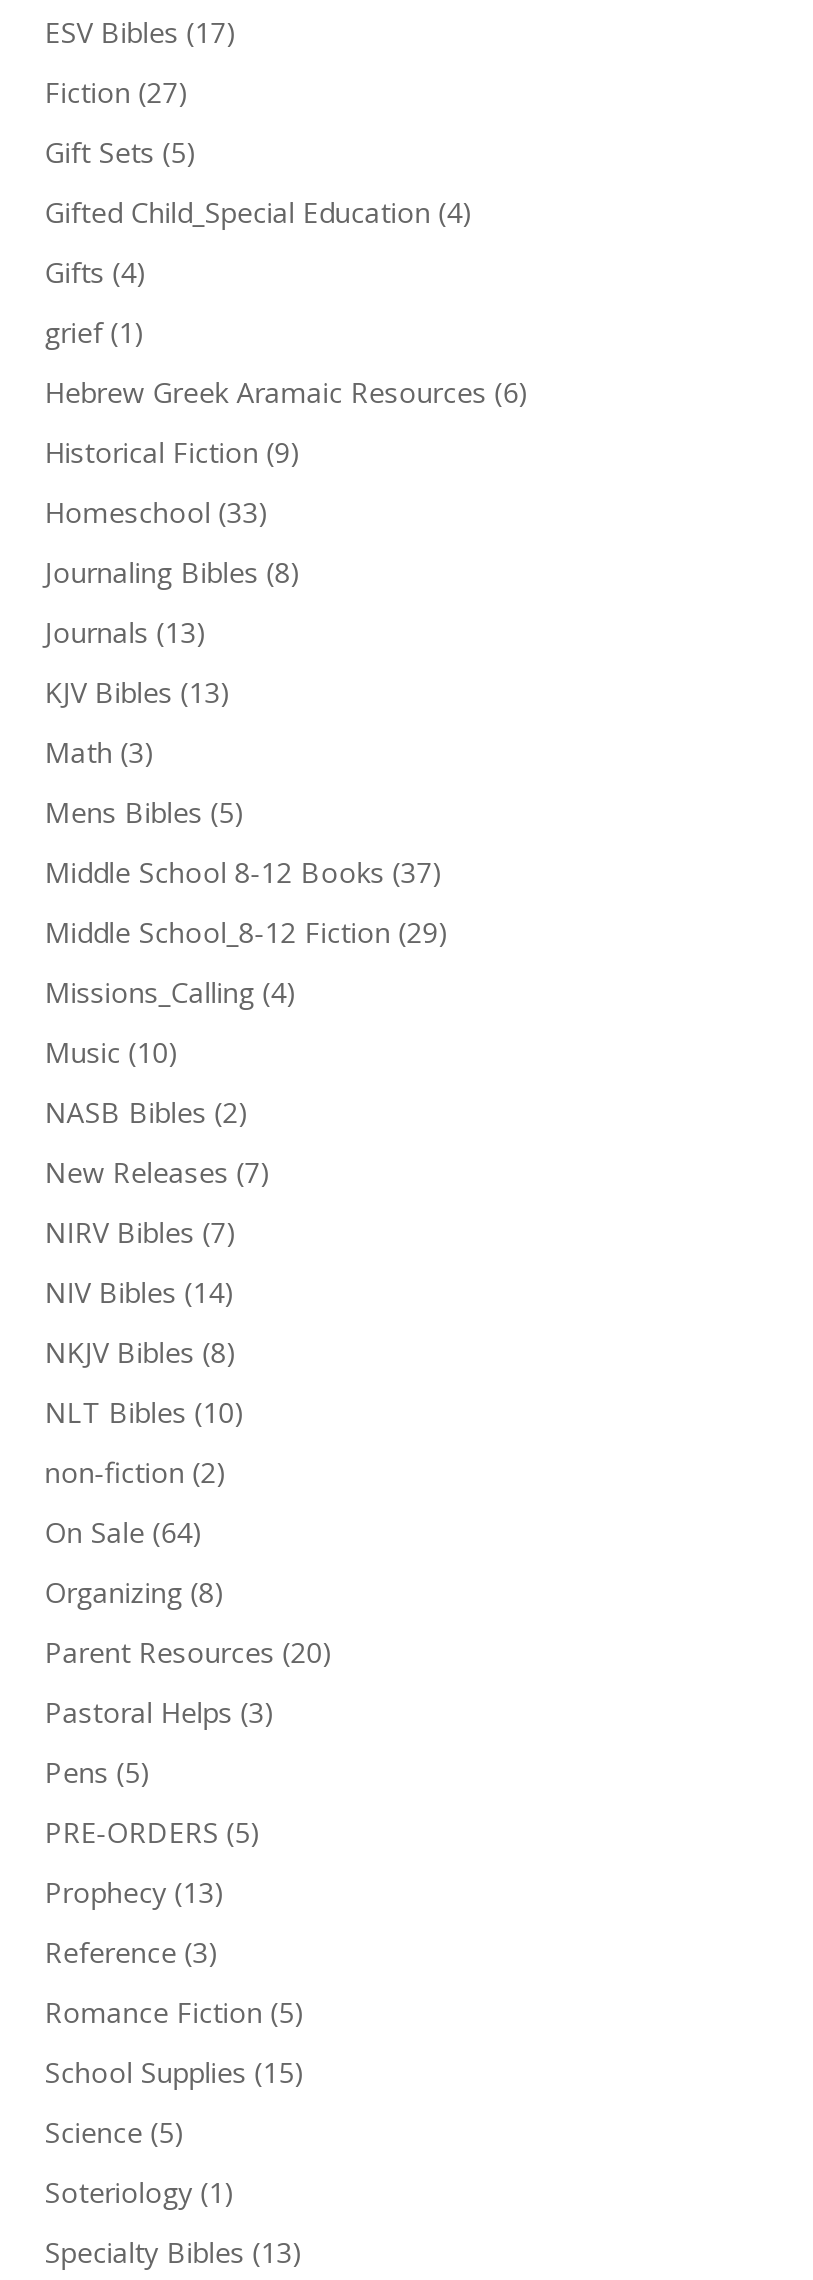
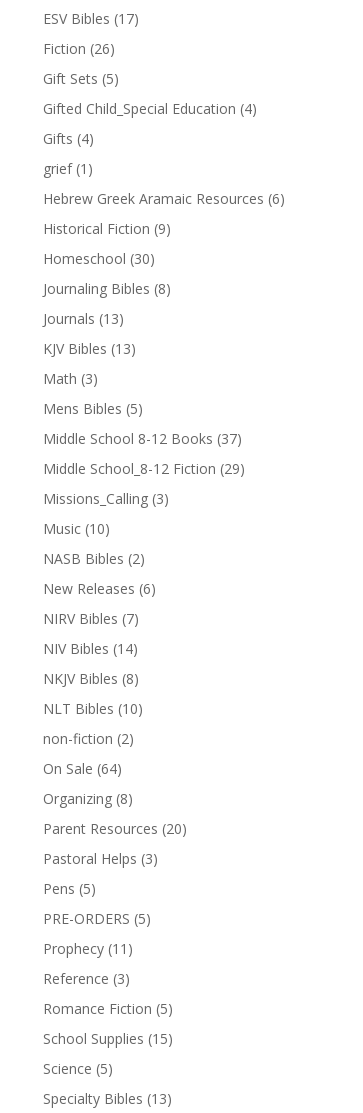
[45,72,189,110] Fiction (27) -> [43,39,115,58] Fiction (26)
[45,492,269,530] Homeschool (33) -> [43,249,155,268] Homeschool (30)
[45,972,297,1010] Missions_Calling (4) -> [43,489,169,508] Missions_Calling (3)
[45,1152,271,1190] New Releases (7) -> [43,579,156,598] New Releases (6)
[45,1872,225,1910] Prophecy (13) -> [43,939,133,958] Prophecy (11)
[45,2172,235,2210] Soteriology (1) -> none

